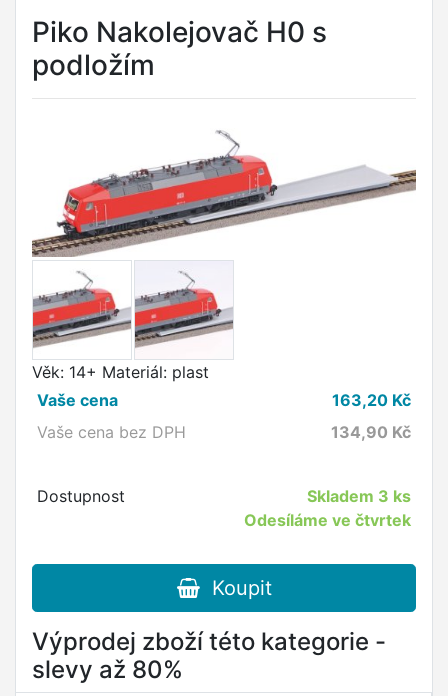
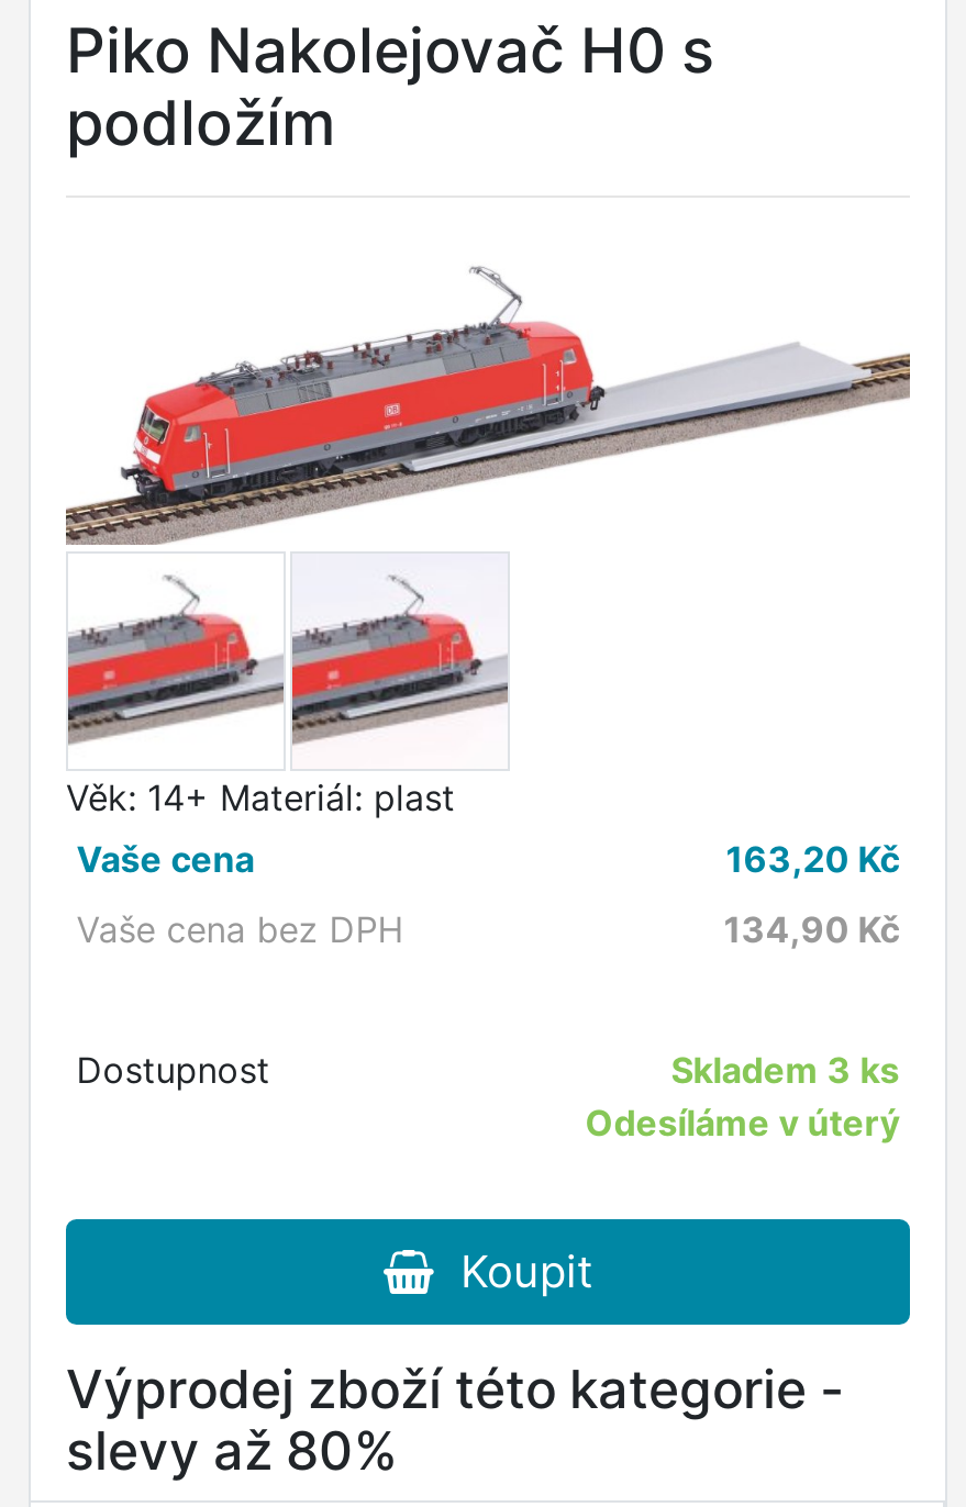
[244,510,411,530] Odesíláme ve čtvrtek -> [585,1101,899,1145] Odesíláme v úterý

